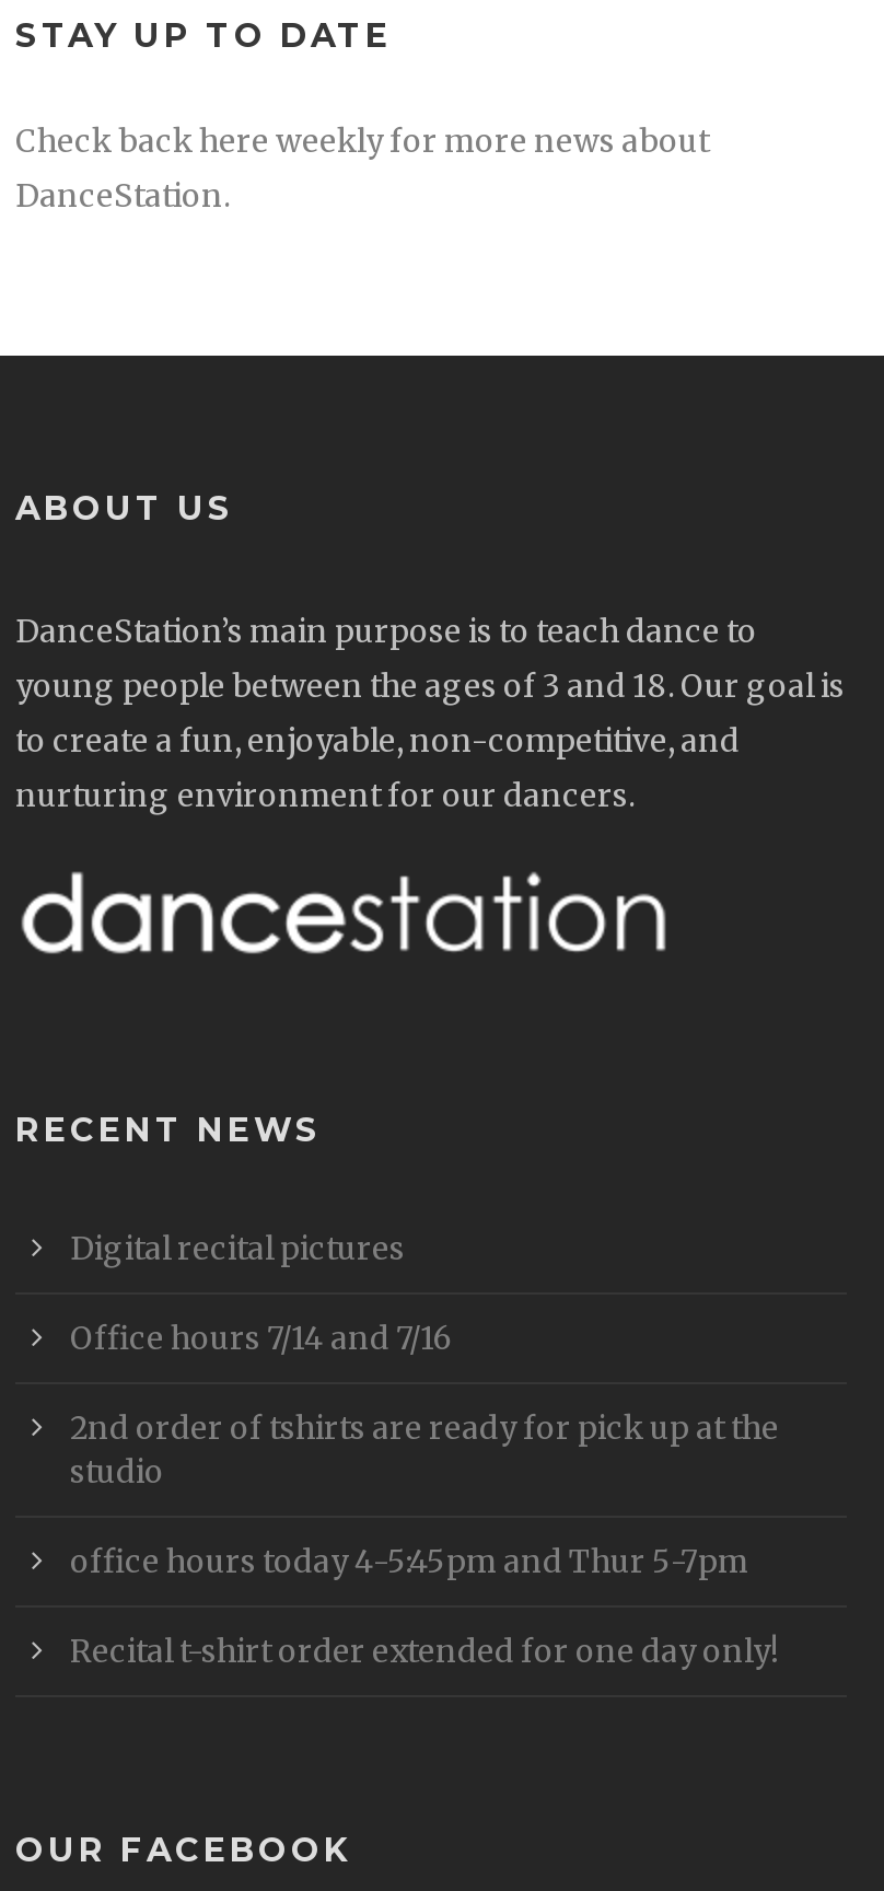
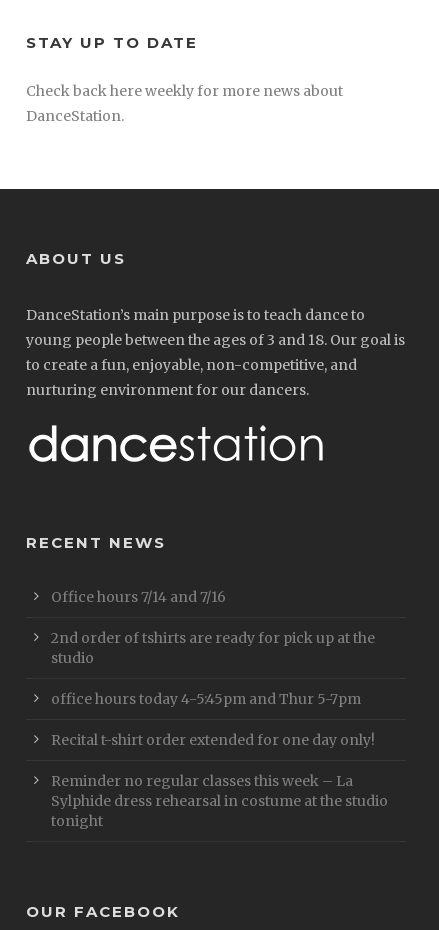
[70,1229,405,1268] Digital recital pictures -> none
moved [70,1318,779,1671] -> [51,588,375,749]: Office hours 7/14 and 7/16 | 2nd order of tshirts are ready for pick up at the | studio | office hours today 4-5:45pm and Thur 5-7pm | Recital t-shirt order extended for one day only!
none -> [51,772,388,830] Reminder no regular classes this week – La | Sylphide dress rehearsal in costume at the studio | tonight

